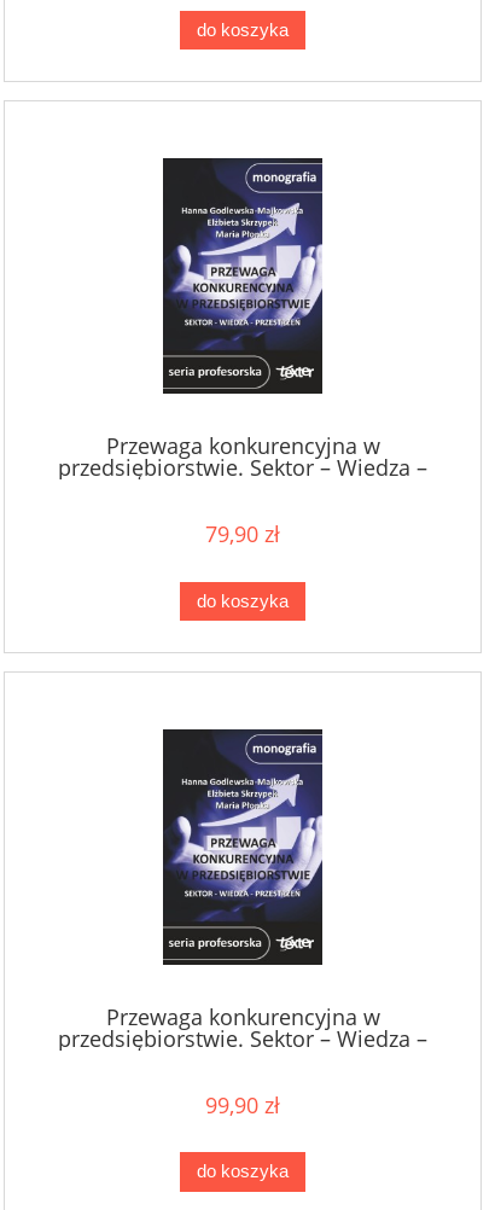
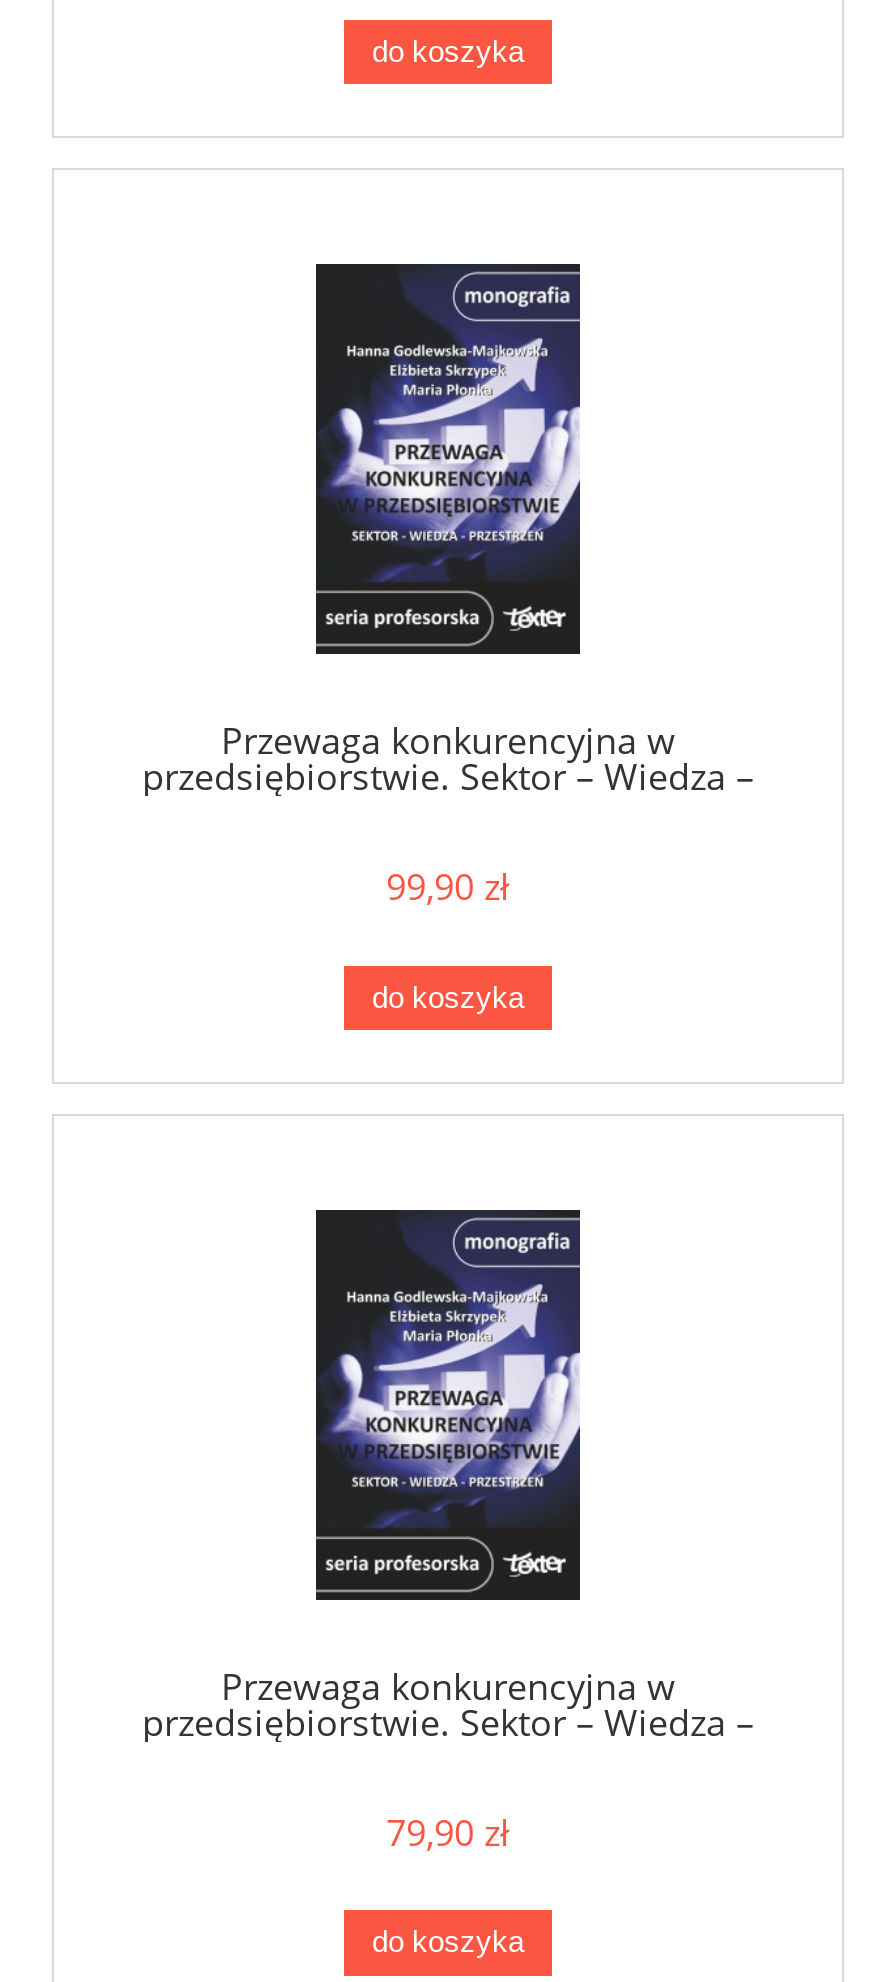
[205,519,280,548] 79,90 zł -> [386,862,510,910] 99,90 zł
[205,1090,280,1119] 99,90 zł -> [386,1807,510,1855] 79,90 zł

